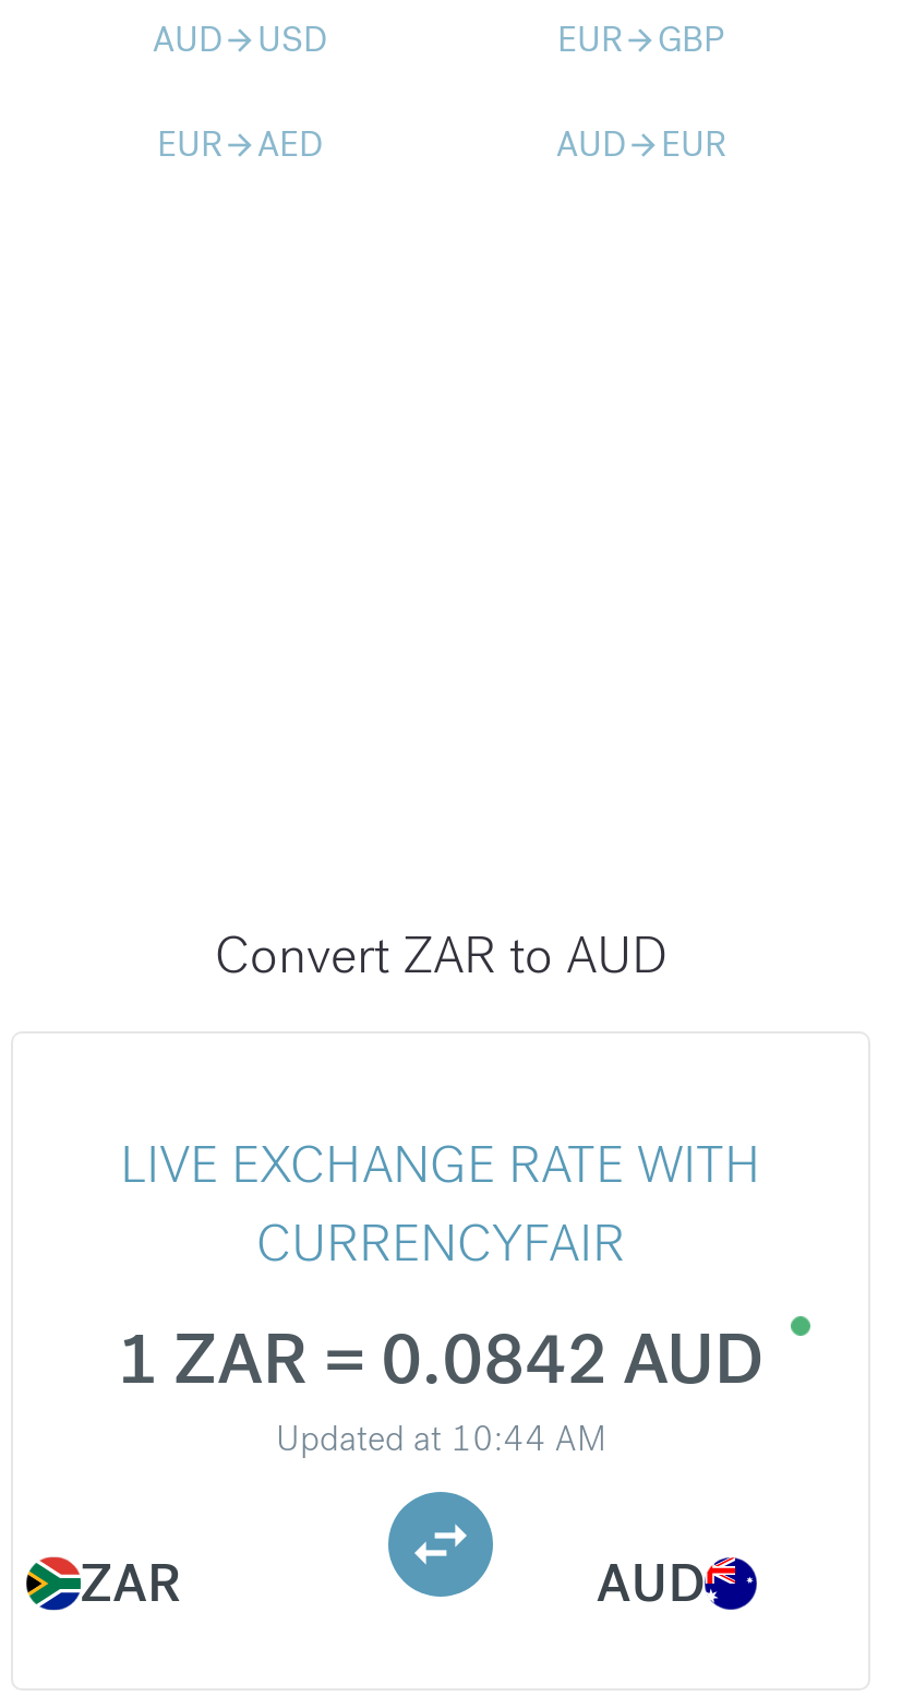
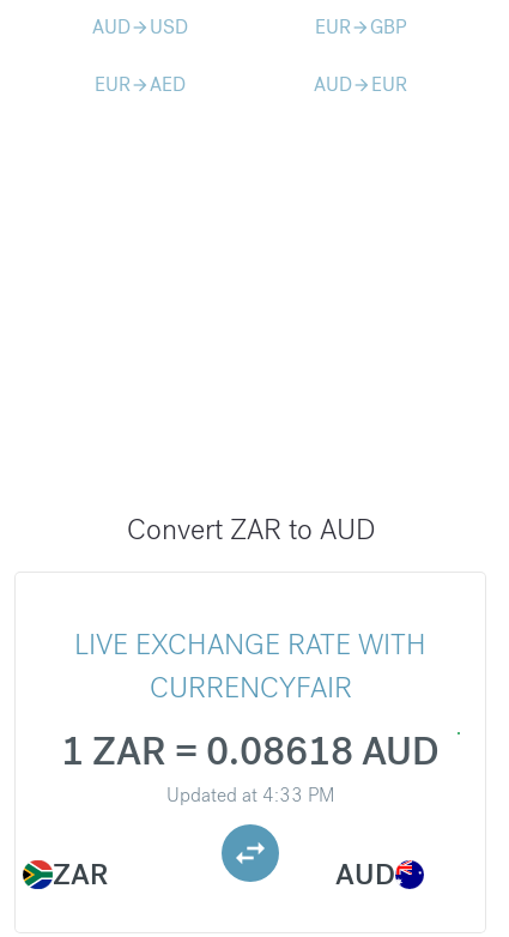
[117,1316,765,1405] 1 ZAR = 0.0842 AUD -> [61,728,440,777] 1 ZAR = 0.08618 AUD
[276,1416,605,1462] Updated at 10:44 AM -> [166,783,334,808] Updated at 4:33 PM

